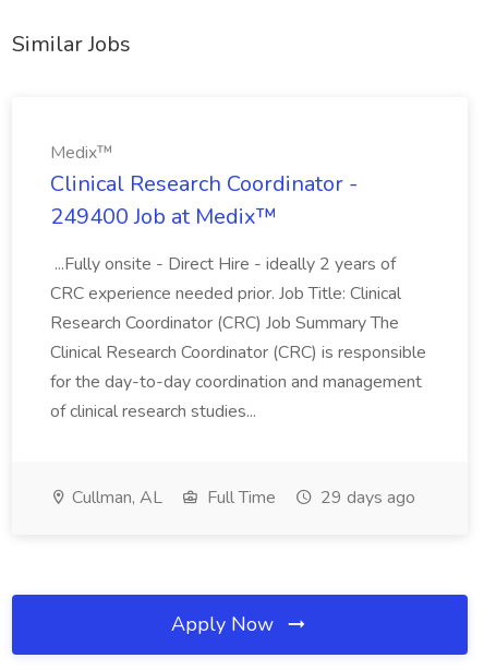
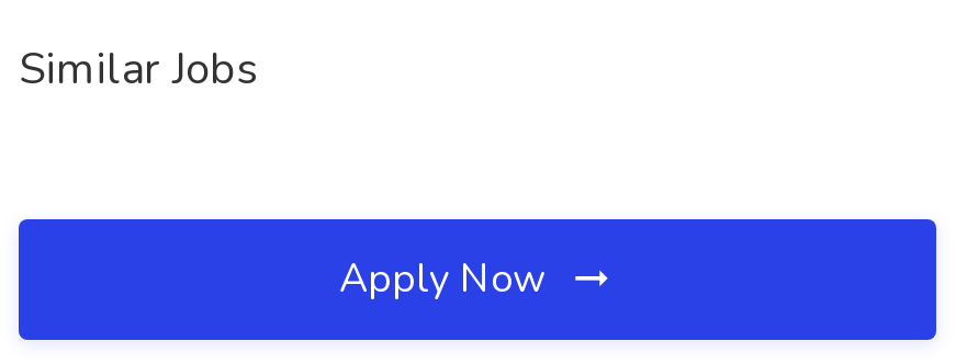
[50,141,426,423] Medix™ | Clinical Research Coordinator - | 249400 Job at Medix™ | ...Fully onsite - Direct Hire - ideally 2 years of | CRC experience needed prior. Job Title: Clinical | Research Coordinator (CRC) Job Summary The | Clinical Research Coordinator (CRC) is responsible | for the day-to-day coordination and management | of clinical research studies... -> none
[68,486,415,510] Cullman, AL | Full Time | 29 days ago -> none

